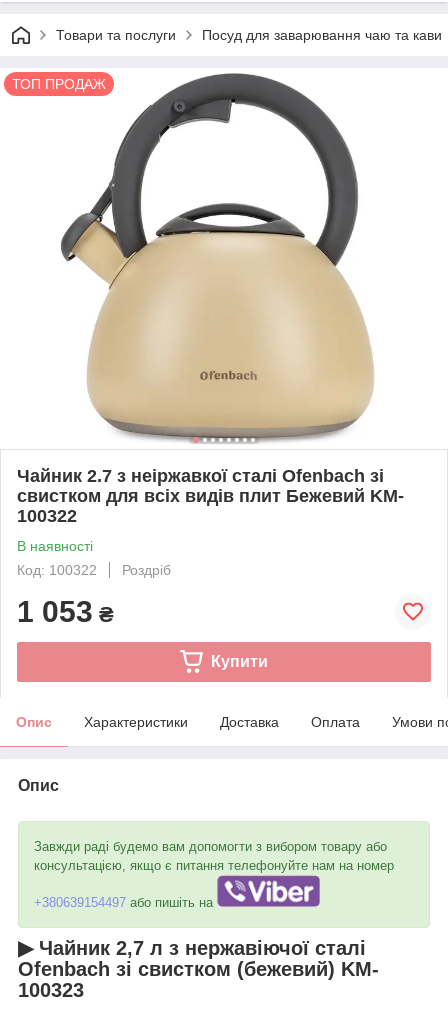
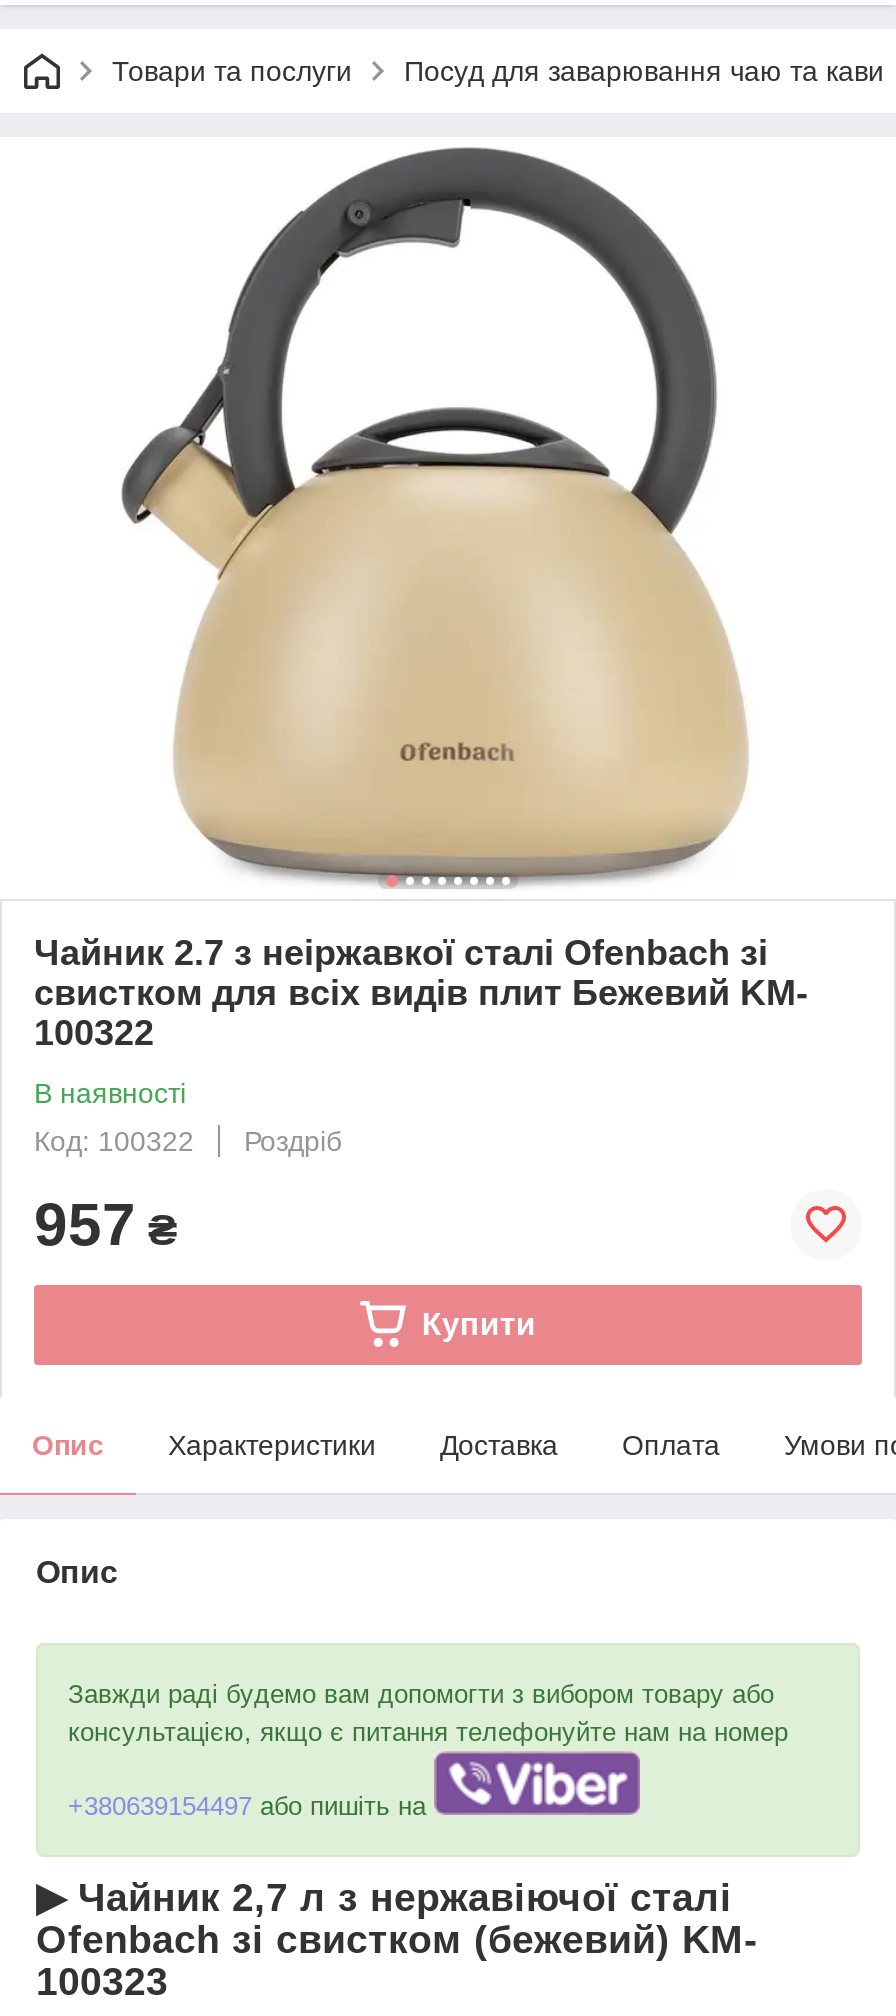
[12,76,106,92] ТОП ПРОДАЖ -> none
[17,595,114,628] 1 053 ₴ -> [34,1191,178,1257] 957 ₴

